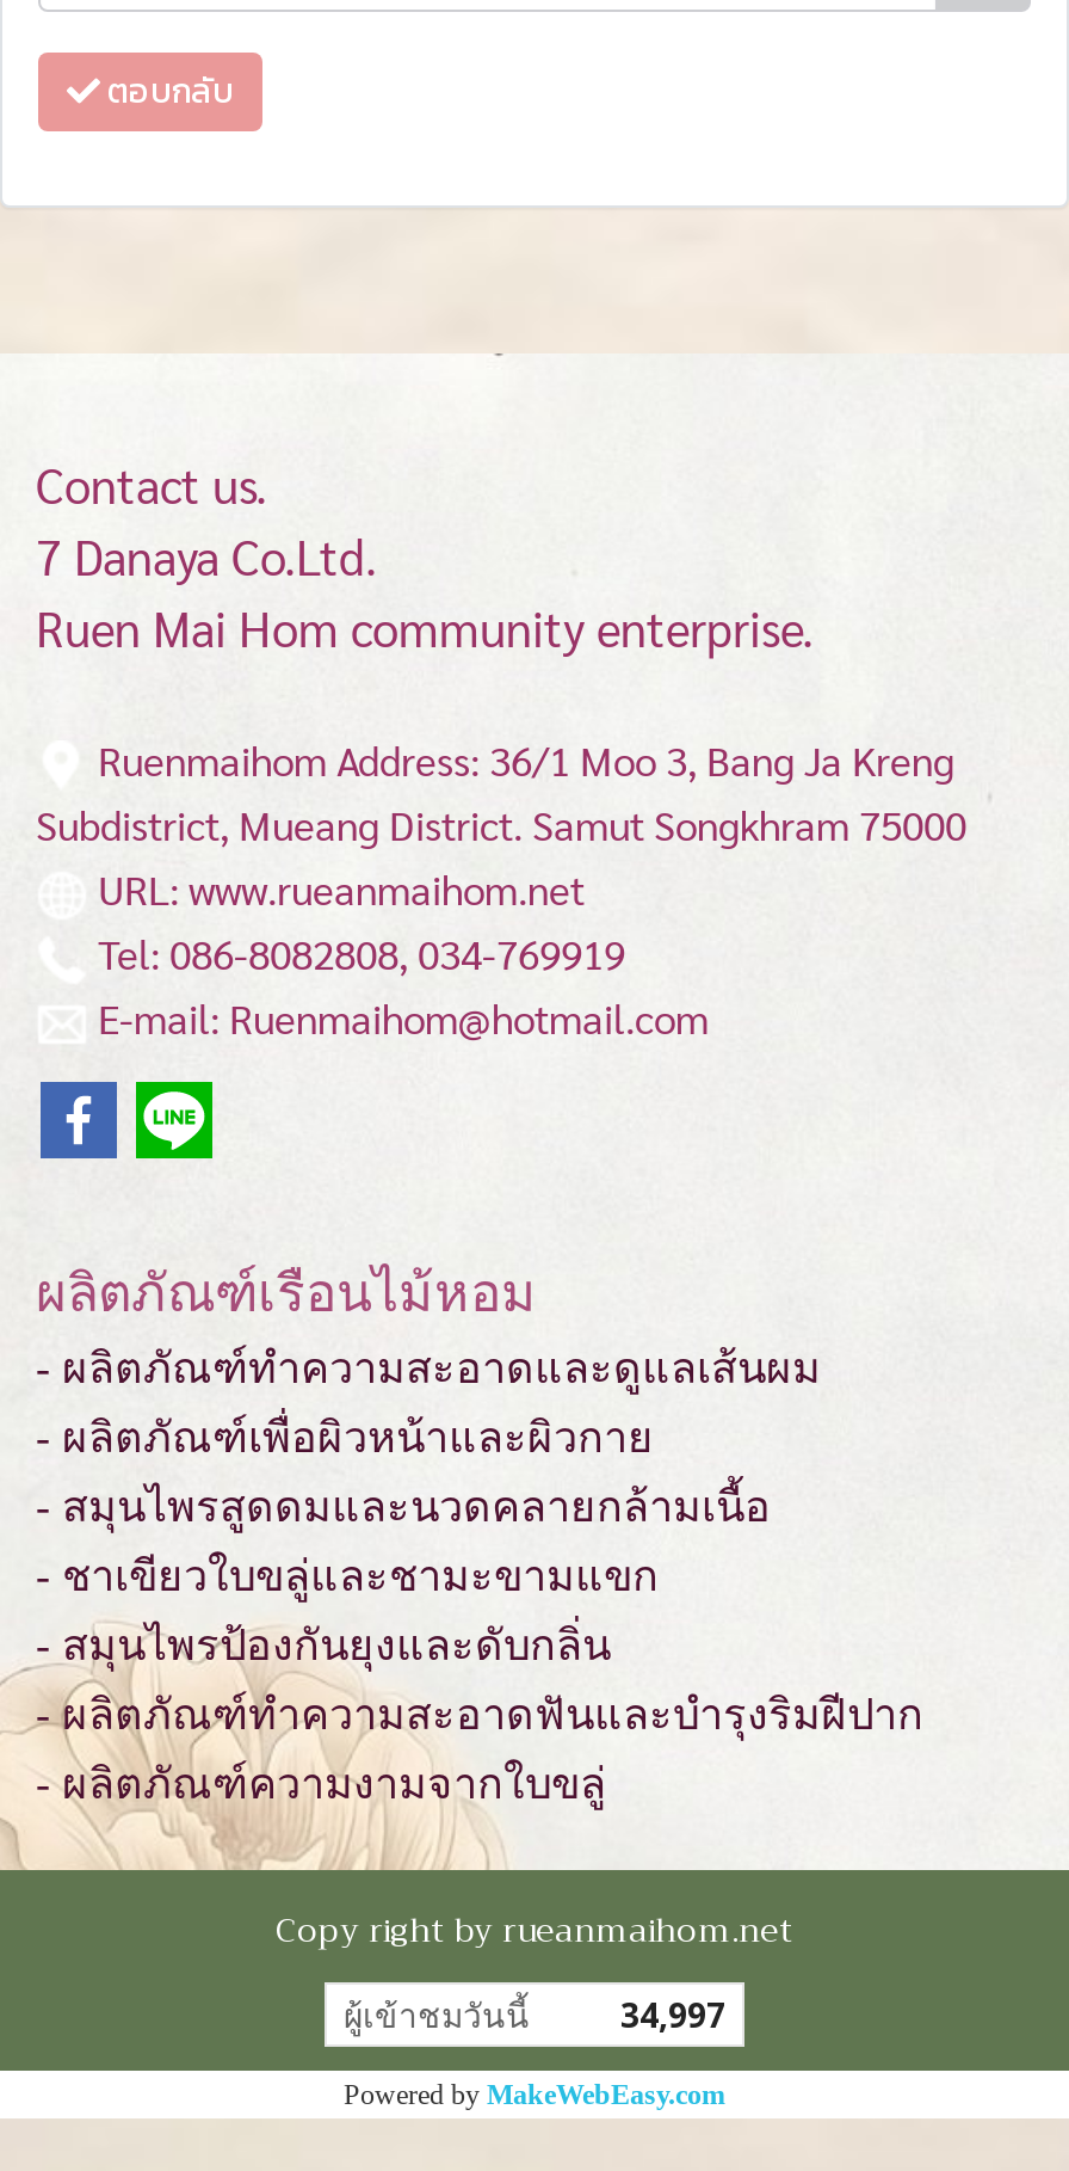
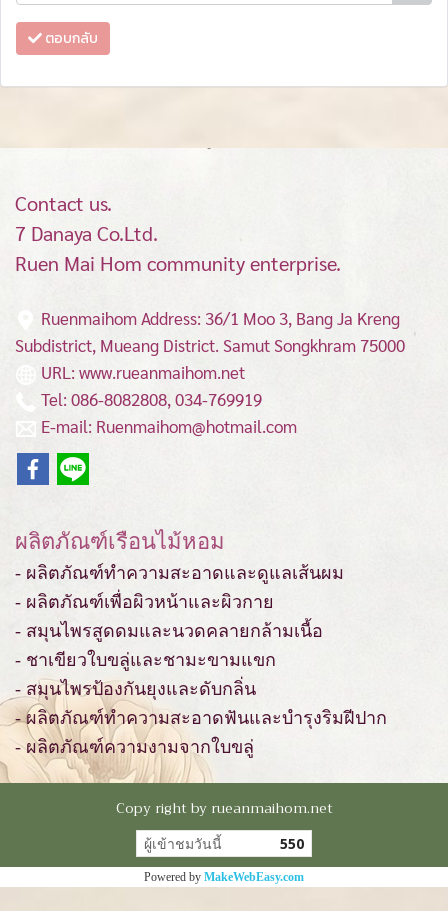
[620,1991,725,2036] 34,997 -> [280,833,304,852] 550

